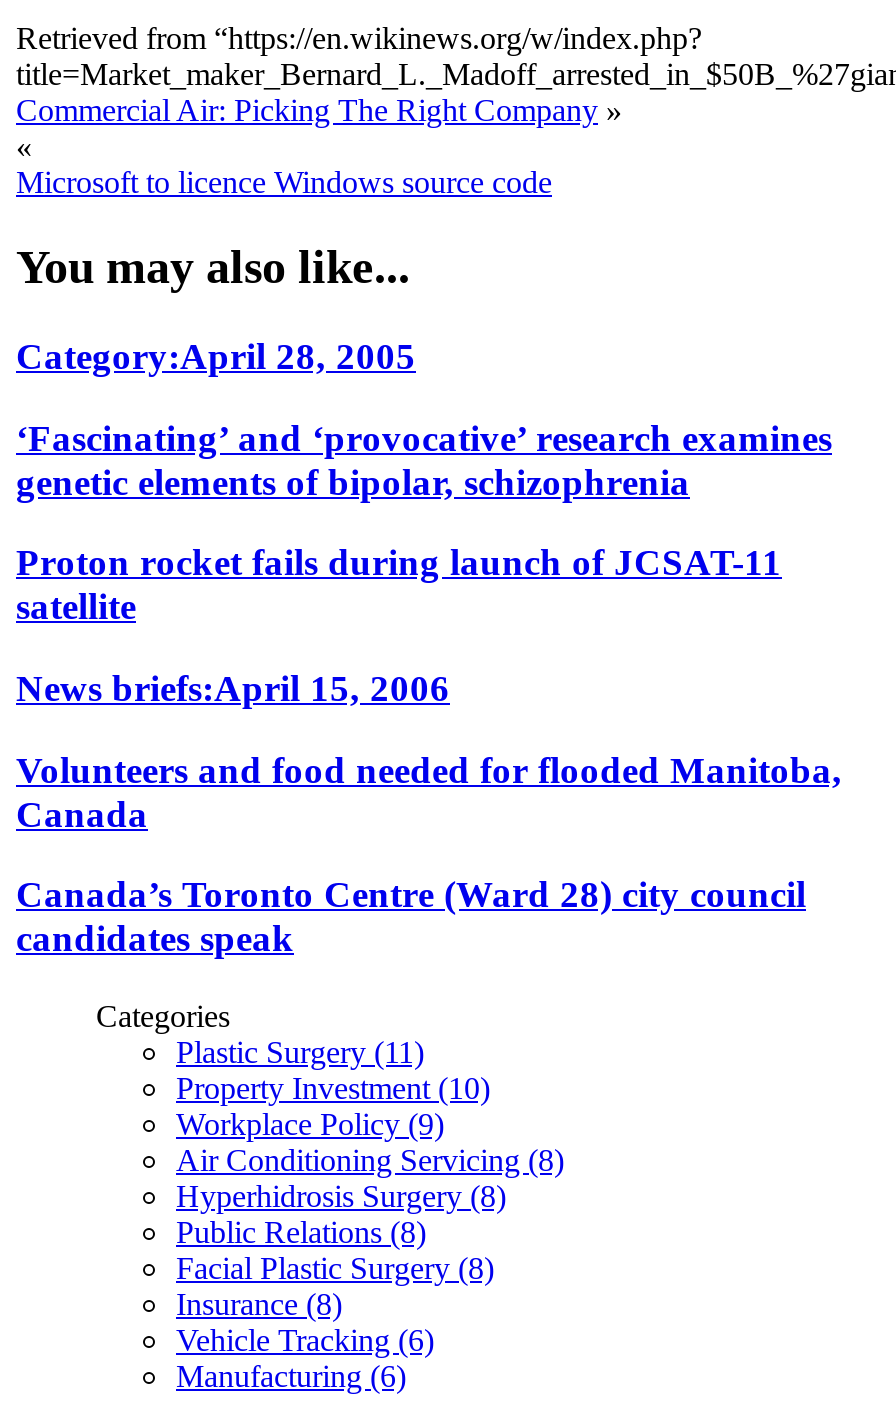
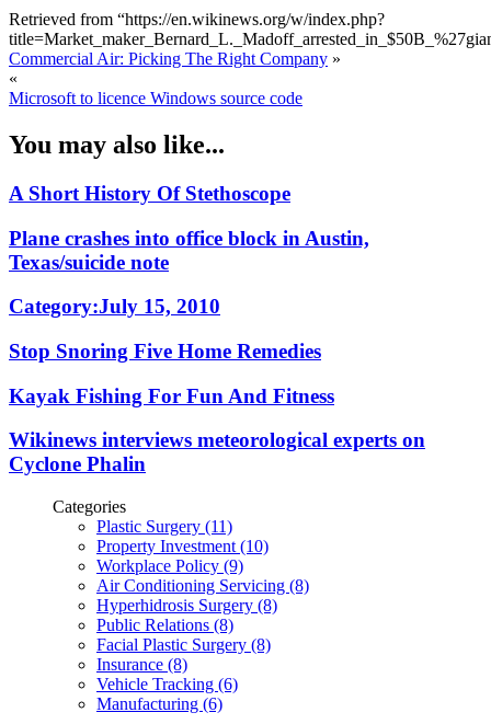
[16,335,416,377] Category:April 28, 2005 -> [9,182,290,205] A Short History Of Stethoscope
[16,416,832,502] ‘Fascinating’ and ‘provocative’ research examines | genetic elements of bipolar, schizophrenia -> [9,226,369,273] Plane crashes into office block in Austin, | Texas/suicide note
[16,541,782,627] Proton rocket fails during launch of JCSAT-11 | satellite -> [9,295,220,318] Category:July 15, 2010
[16,667,450,709] News briefs:April 15, 2006 -> [9,340,321,363] Stop Snoring Five Home Remedies
[16,748,842,834] Volunteers and food needed for flooded Manitoba, | Canada -> [9,384,334,407] Kayak Fishing For Fun And Fitness
[16,874,806,960] Canada’s Toronto Centre (Ward 28) city council | candidates speak -> [9,429,425,476] Wikinews interviews meteorological experts on | Cyclone Phalin

